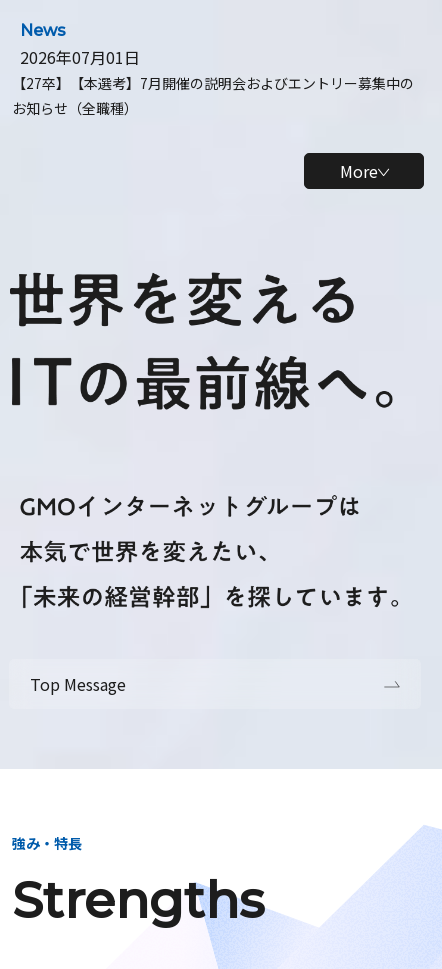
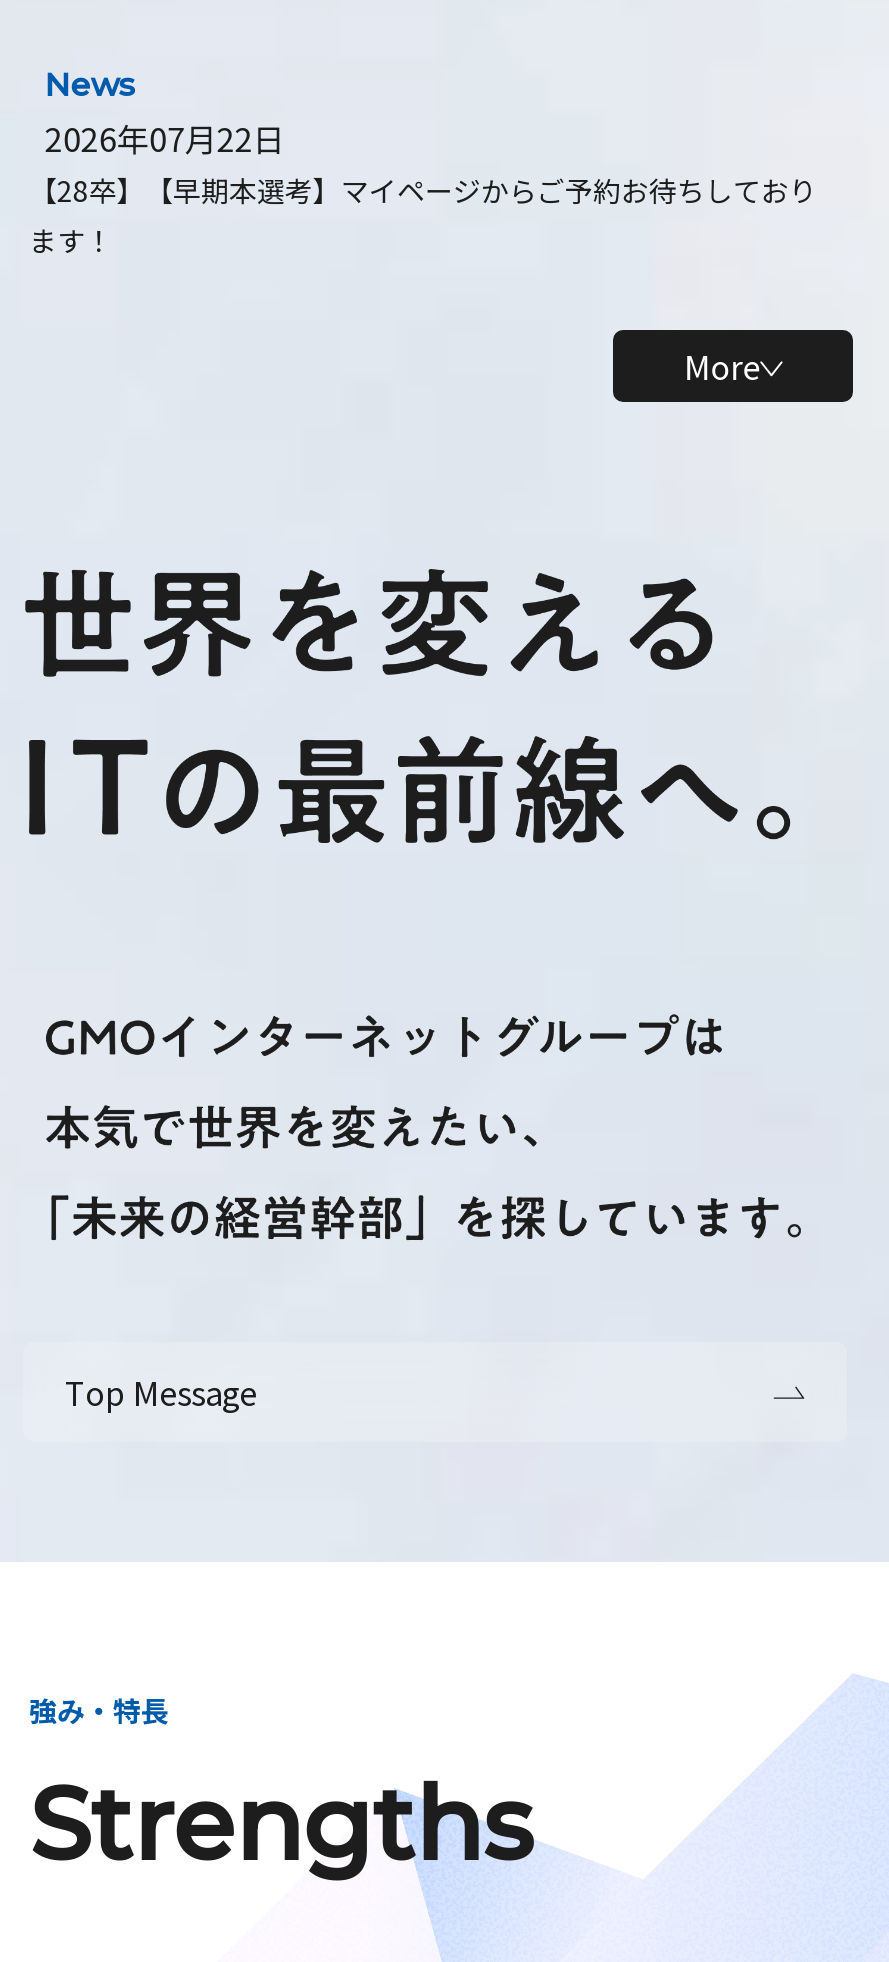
[12,45,414,118] 2026年07月01日 | 【27卒】【本選考】7月開催の説明会およびエントリー募集中の | お知らせ（全職種） -> [29,114,817,260] 2026年07月22日 | 【28卒】【早期本選考】マイページからご予約お待ちしており | ます！

